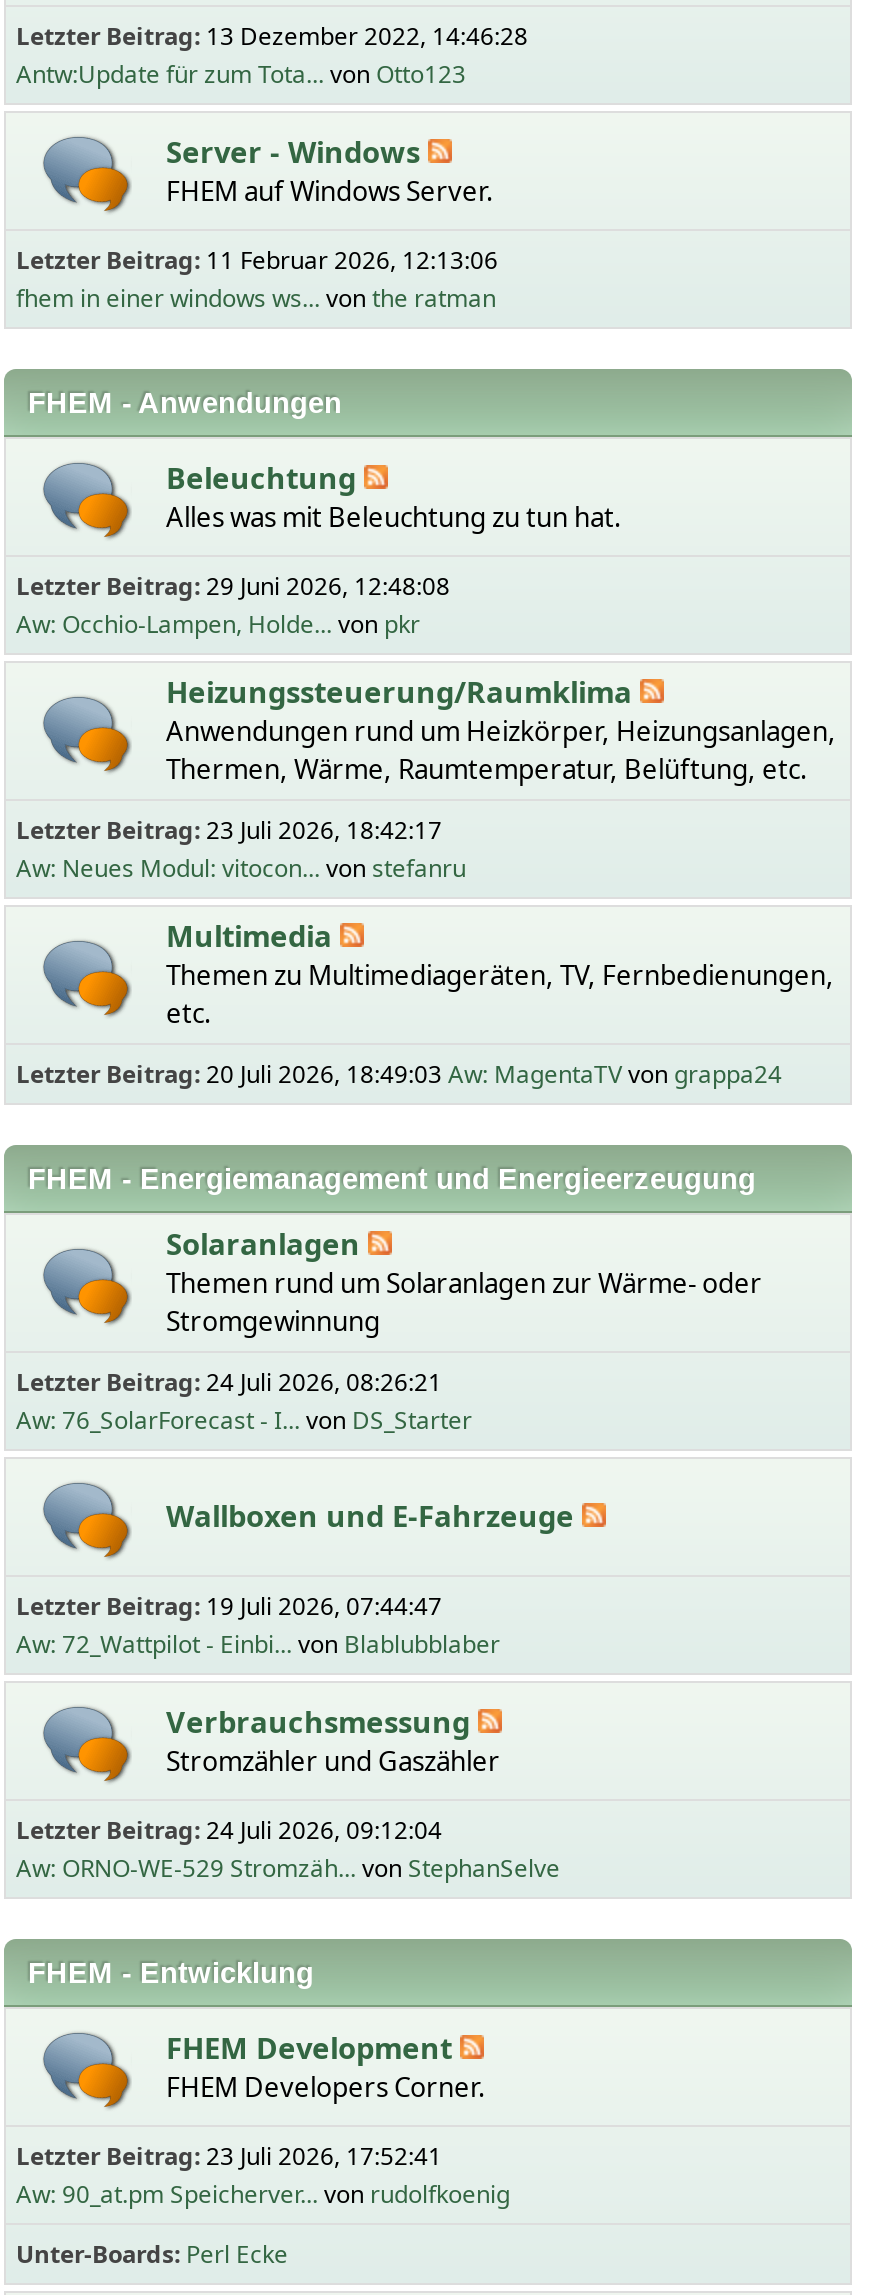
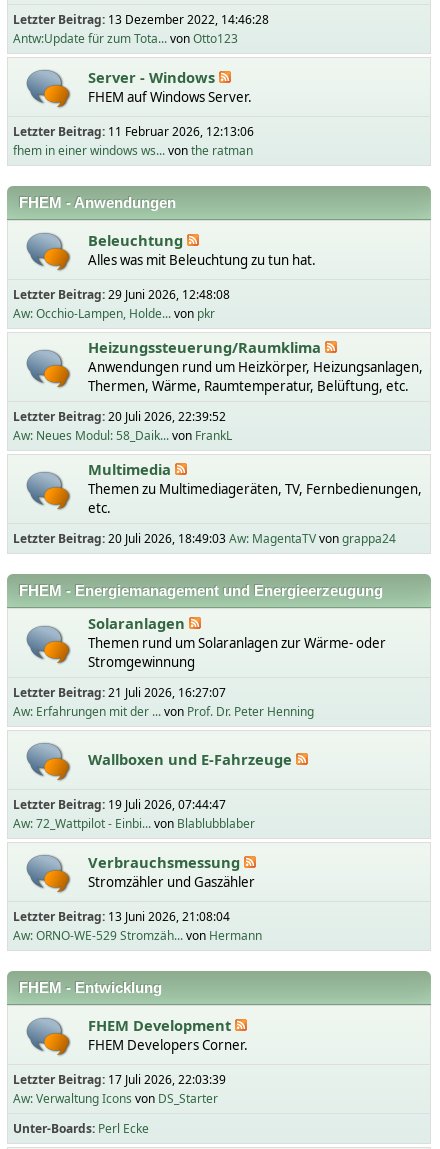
[16,813,442,847] Letzter Beitrag: 23 Juli 2026, 18:42:17 -> [13,408,226,425] Letzter Beitrag: 20 Juli 2026, 22:39:52
[16,851,466,885] Aw: Neues Modul: vitocon... von stefanru -> [13,427,232,444] Aw: Neues Modul: 58_Daik... von FrankL
[16,1365,472,1437] Letzter Beitrag: 24 Juli 2026, 08:26:21 | Aw: 76_SolarForecast - I... von DS_Starter -> [13,684,314,720] Letzter Beitrag: 21 Juli 2026, 16:27:07 | Aw: Erfahrungen mit der ... von Prof. Dr. Peter Henning
[16,1813,442,1847] Letzter Beitrag: 24 Juli 2026, 09:12:04 -> [13,908,230,925] Letzter Beitrag: 13 Juni 2026, 21:08:04
[16,1851,560,1885] Aw: ORNO-WE-529 Stromzäh... von StephanSelve -> [13,927,262,944] Aw: ORNO-WE-529 Stromzäh... von Hermann
[16,2139,442,2173] Letzter Beitrag: 23 Juli 2026, 17:52:41 -> [13,1071,226,1088] Letzter Beitrag: 17 Juli 2026, 22:03:39
[16,2177,510,2211] Aw: 90_at.pm Speicherver... von rudolfkoenig -> [13,1090,218,1107] Aw: Verwaltung Icons von DS_Starter

